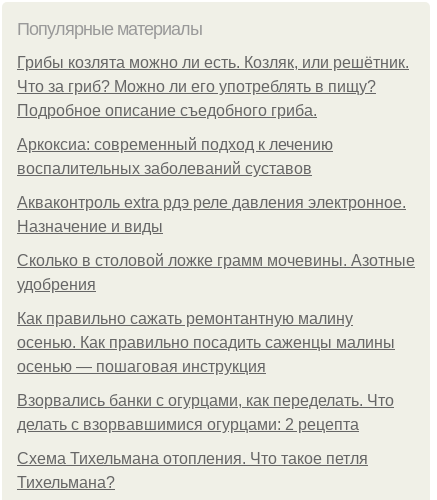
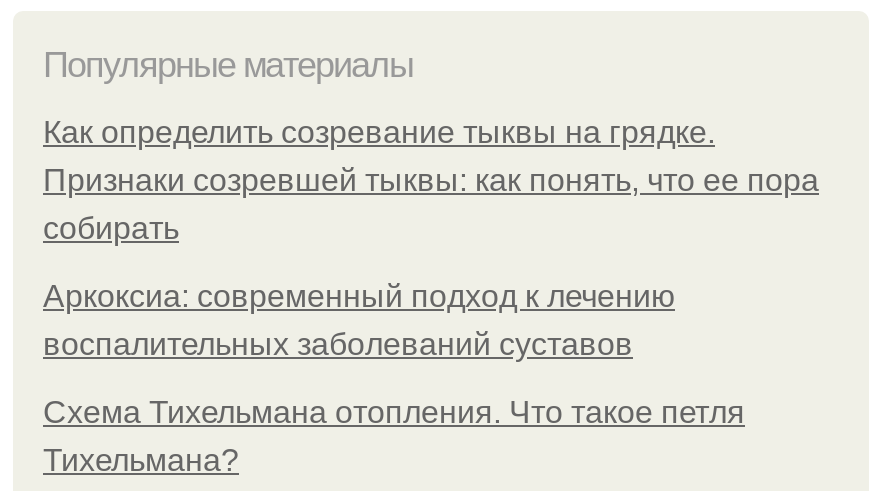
[17,54,409,119] Грибы козлята можно ли есть. Козляк, или решётник. | Что за гриб? Можно ли его употреблять в пищу? | Подробное описание съедобного гриба. -> [43,114,819,244] Как определить созревание тыквы на грядке. | Признаки созревшей тыквы: как понять, что ее пора | собирать
[17,194,415,433] Акваконтроль extra рдэ реле давления электронное. | Назначение и виды | Сколько в столовой ложке грамм мочевины. Азотные | удобрения | Как правильно сажать ремонтантную малину | осенью. Как правильно посадить саженцы малины | осенью — пошаговая инструкция | Взорвались банки с огурцами, как переделать. Что | делать с взорвавшимися огурцами: 2 рецепта -> none

